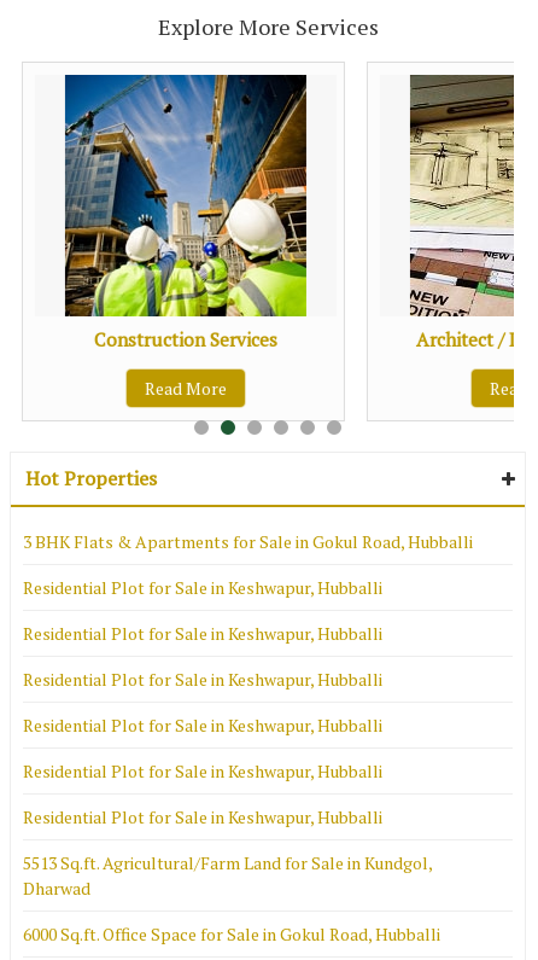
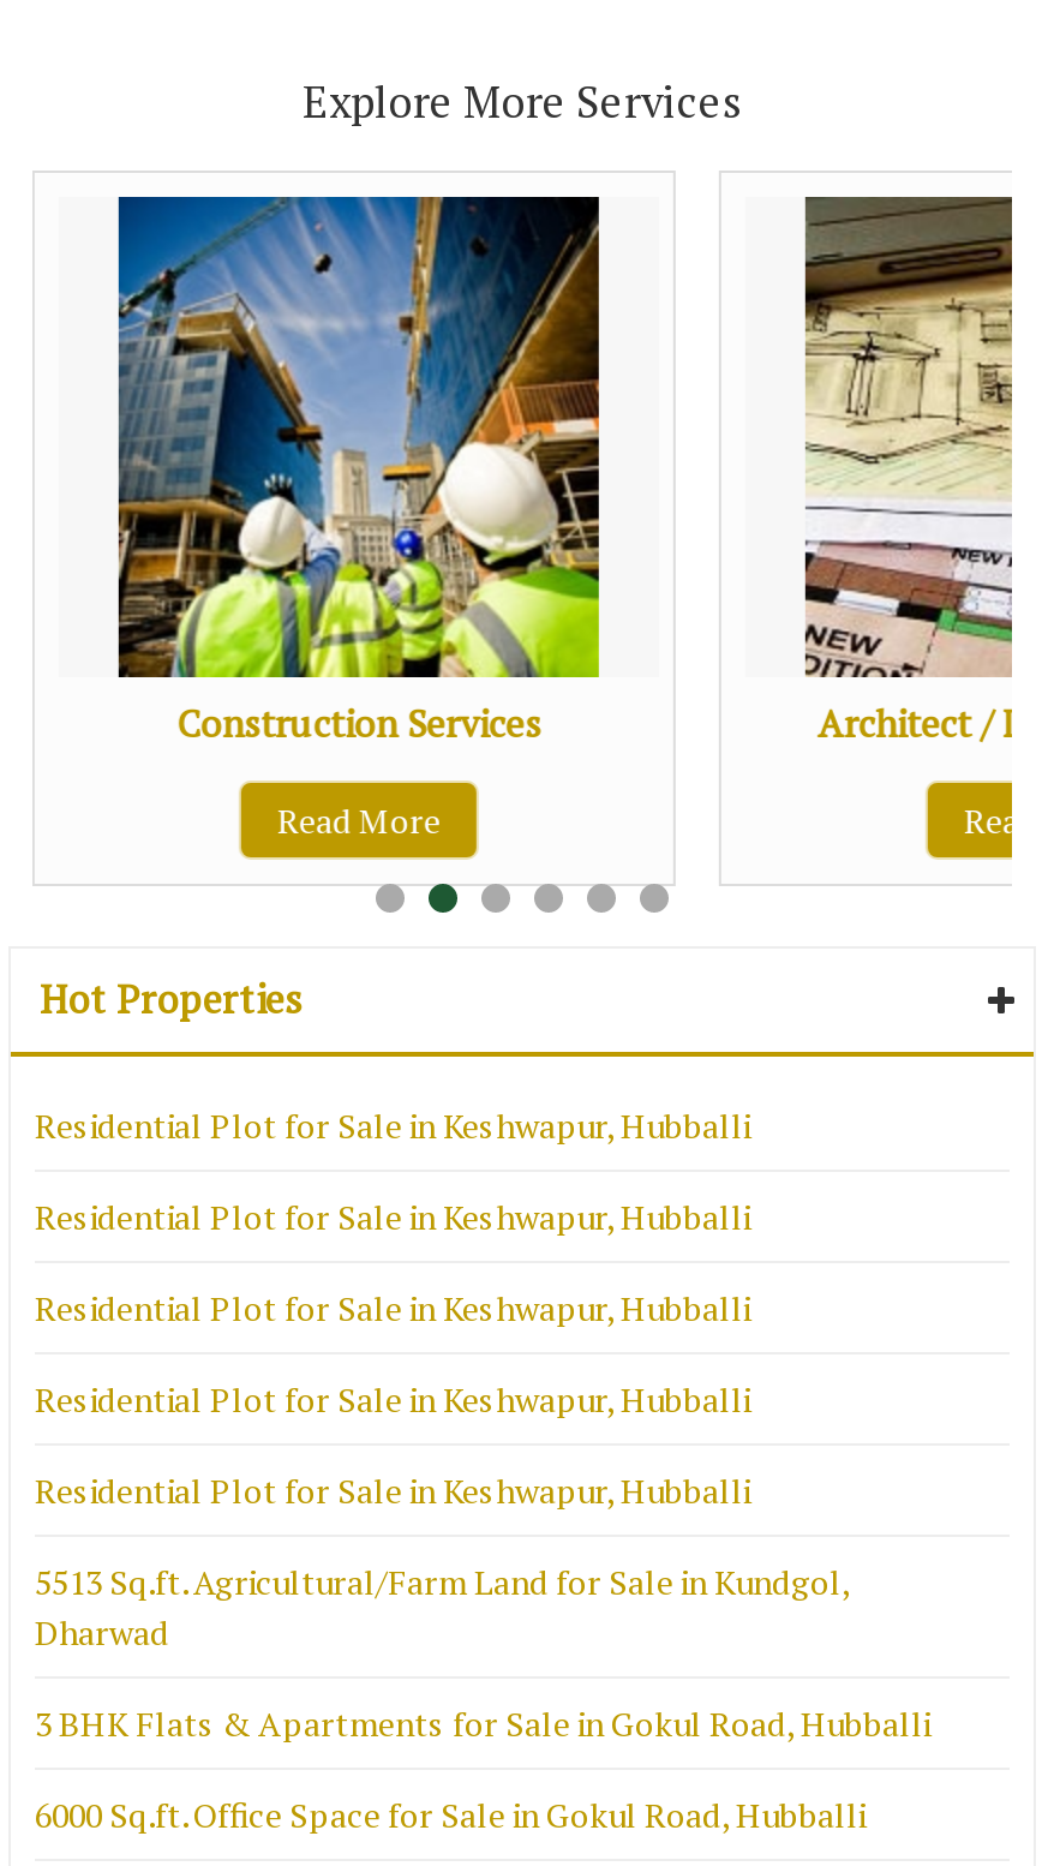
moved [23,530,473,553] -> [35,1700,930,1746]: 3 BHK Flats & Apartments for Sale in Gokul Road, Hubballi
[23,576,382,599] Residential Plot for Sale in Keshwapur, Hubballi -> none
moved [23,622,432,900] -> [35,1102,849,1655]: Residential Plot for Sale in Keshwapur, Hubballi | Residential Plot for Sale in Keshwapur, Hubballi | Residential Plot for Sale in Keshwapur, Hubballi | Residential Plot for Sale in Keshwapur, Hubballi | Residential Plot for Sale in Keshwapur, Hubballi | 5513 Sq.ft. Agricultural/Farm Land for Sale in Kundgol, | Dharwad

